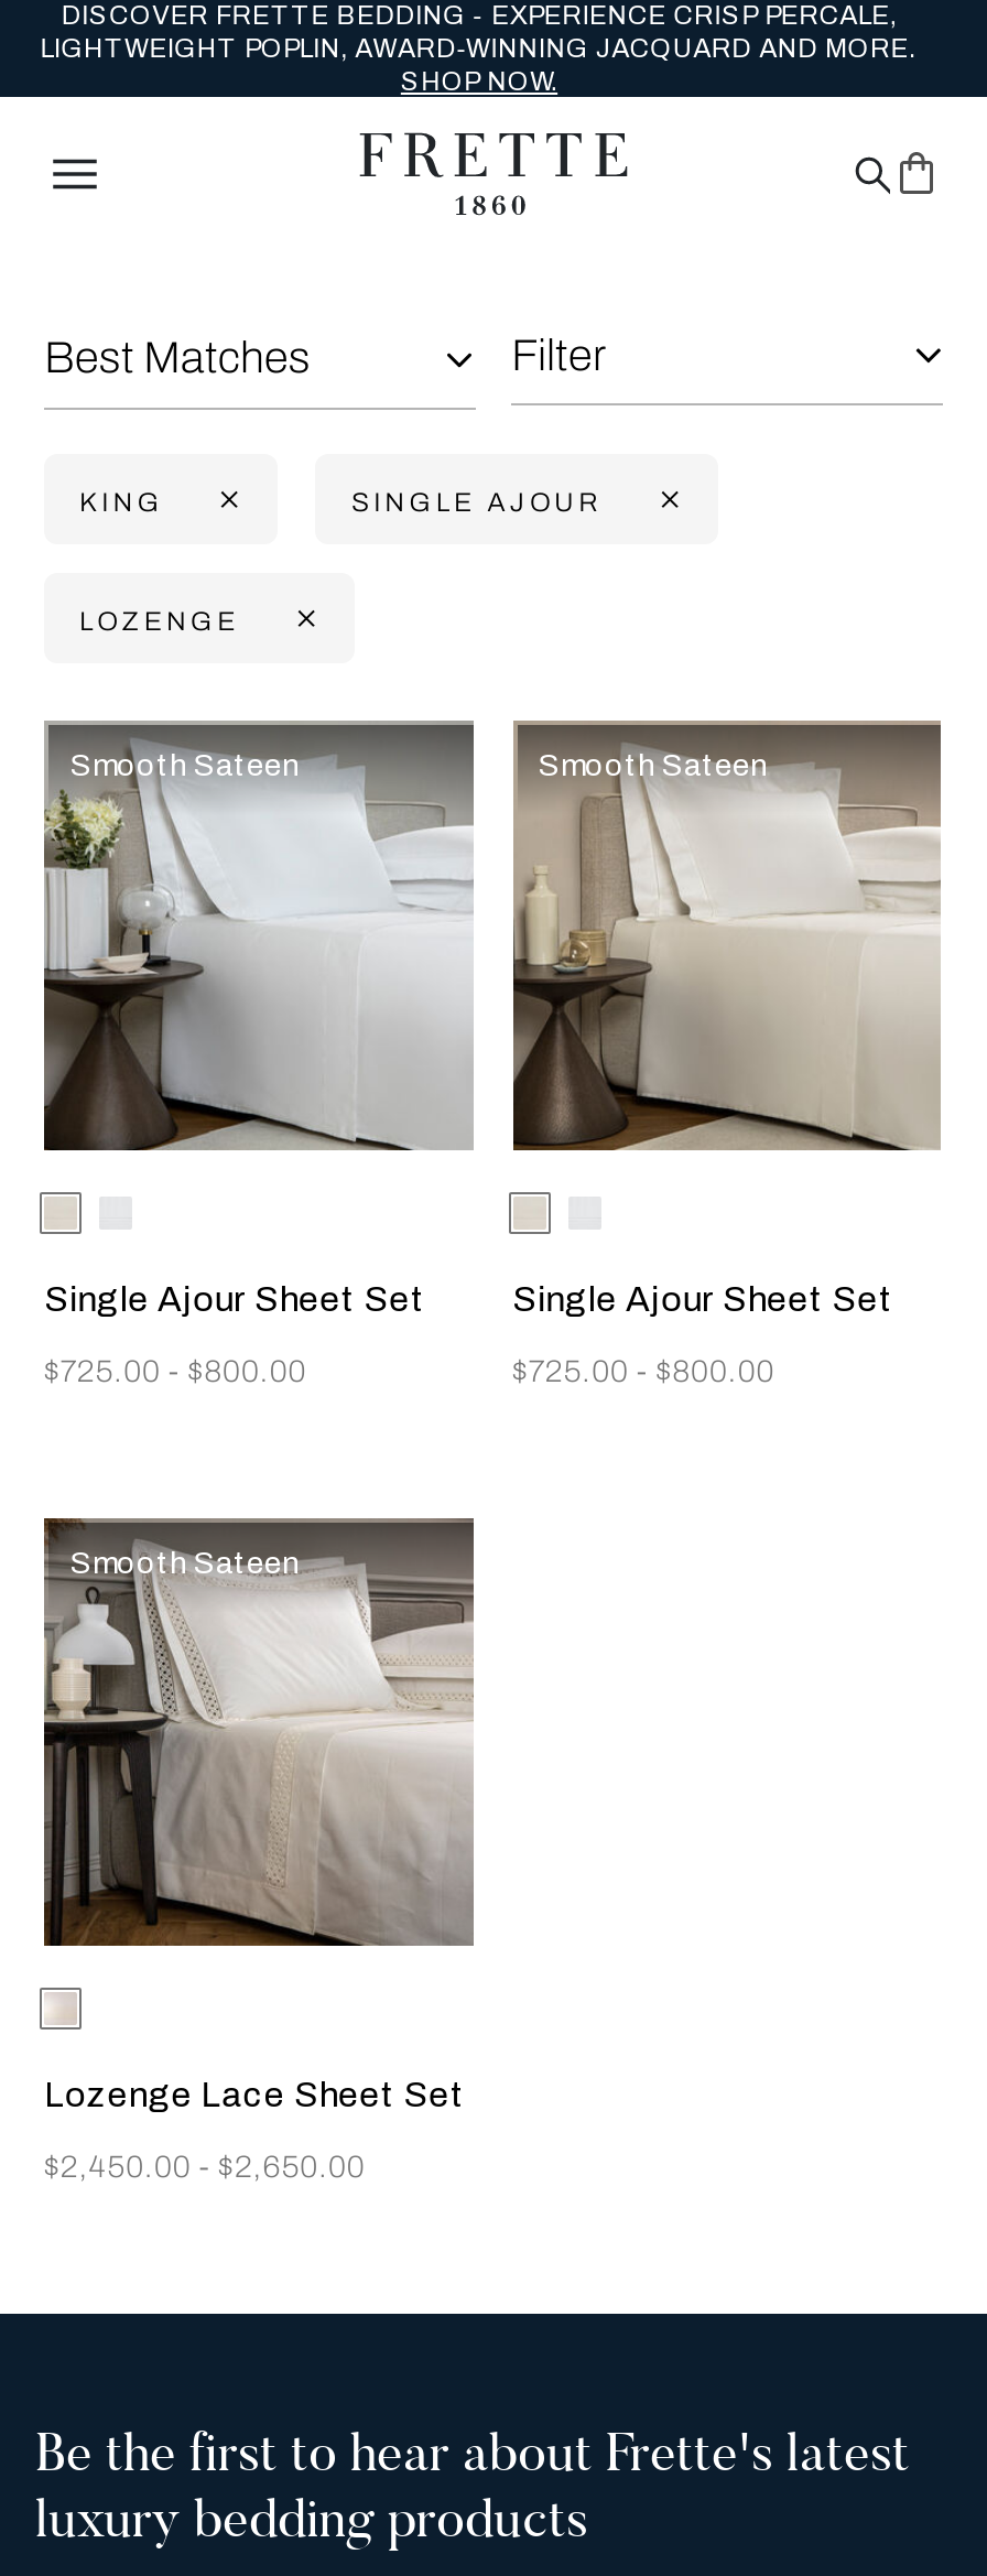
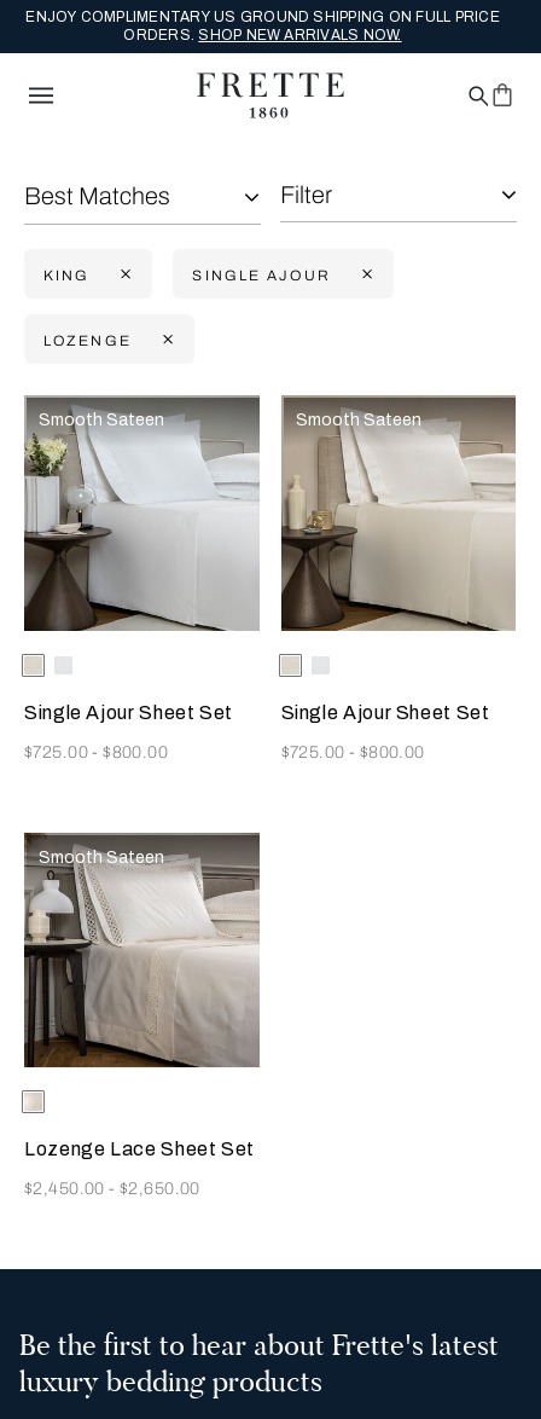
[40,0,918,96] DISCOVER FRETTE BEDDING - EXPERIENCE CRISP PERCALE, | LIGHTWEIGHT POPLIN, AWARD-WINNING JACQUARD AND MORE. | SHOP NOW. -> [26,8,500,44] ENJOY COMPLIMENTARY US GROUND SHIPPING ON FULL PRICE | ORDERS. SHOP NEW ARRIVALS NOW.

